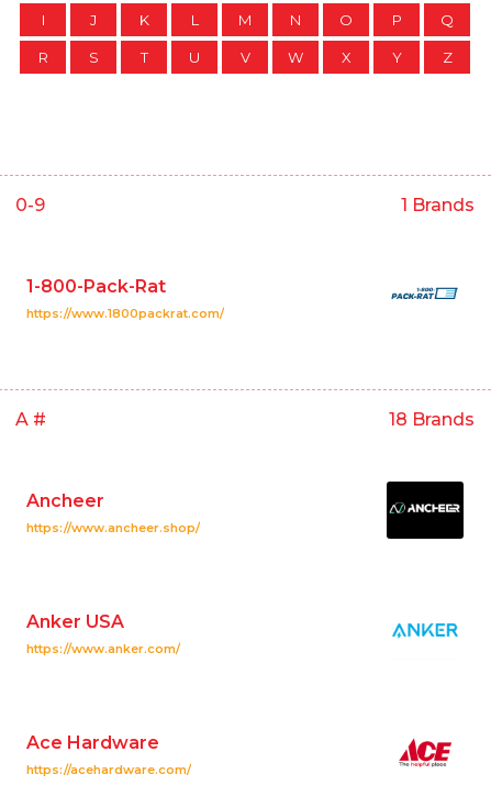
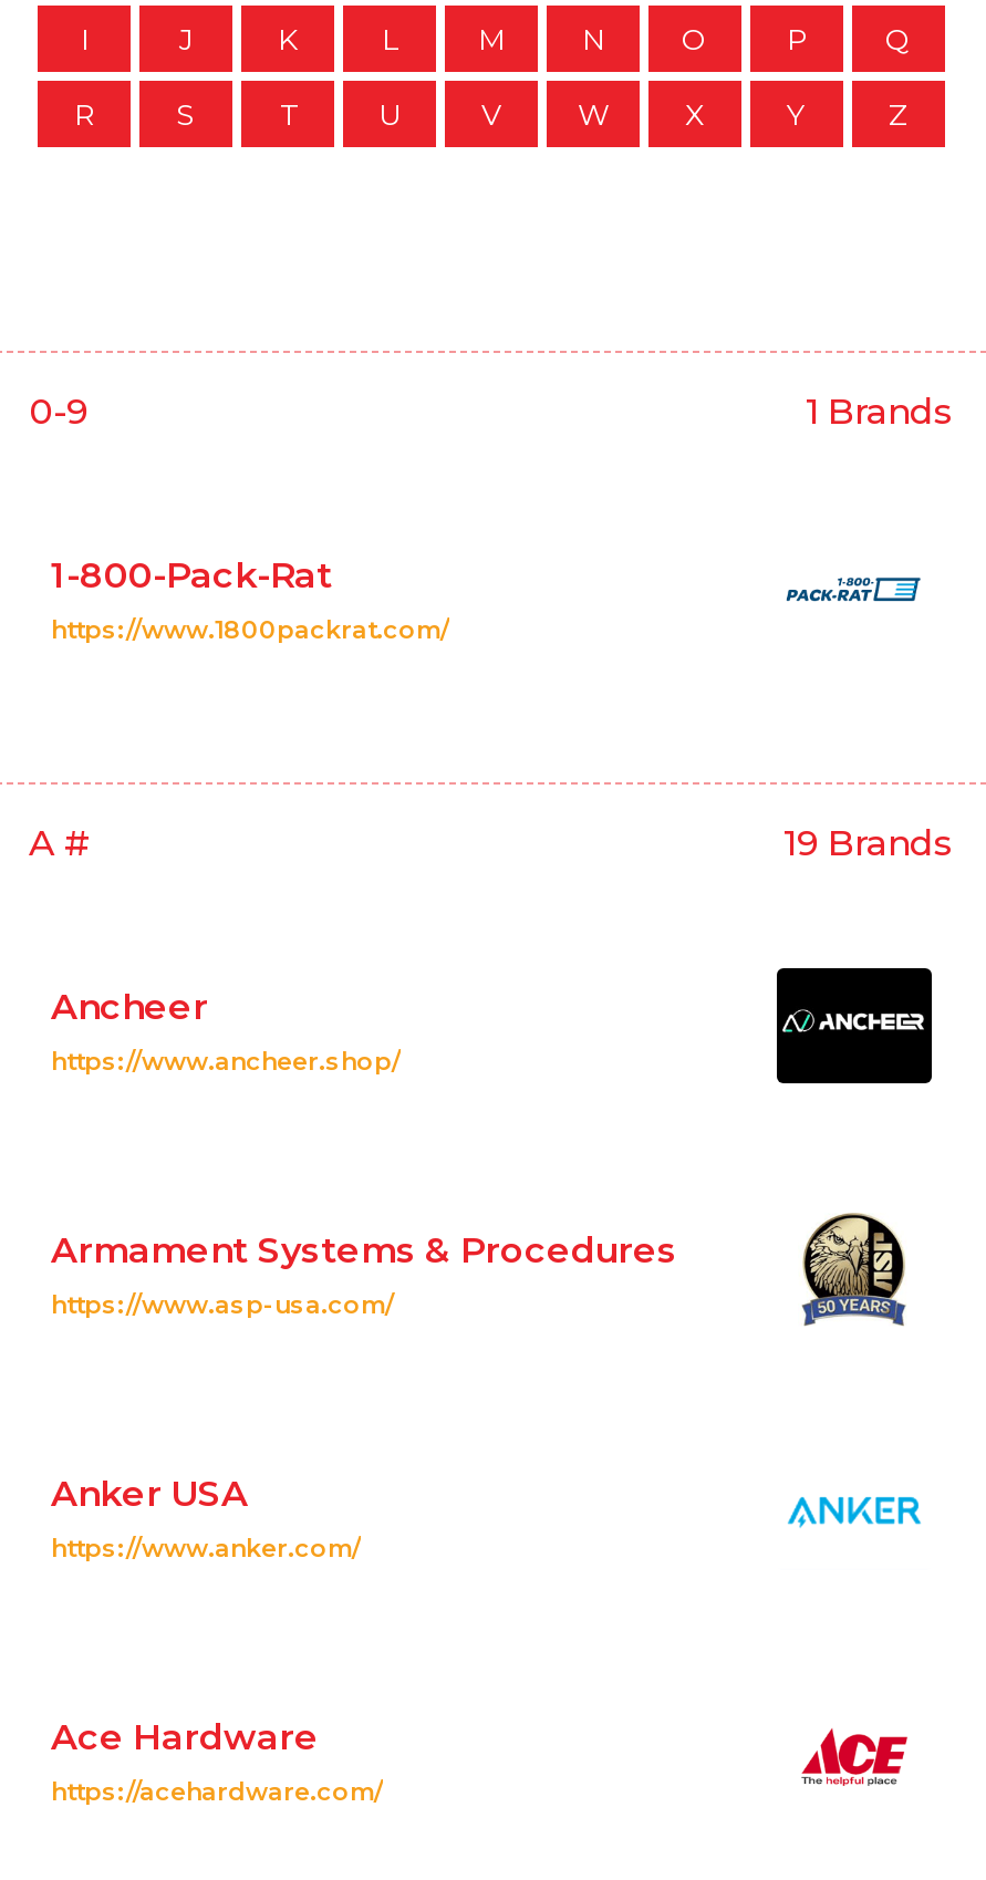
[389,409,475,430] 18 Brands -> [783,822,954,864] 19 Brands
none -> [51,1230,677,1321] Armament Systems & Procedures | https://www.asp-usa.com/
none -> [790,1212,918,1327] [image]

